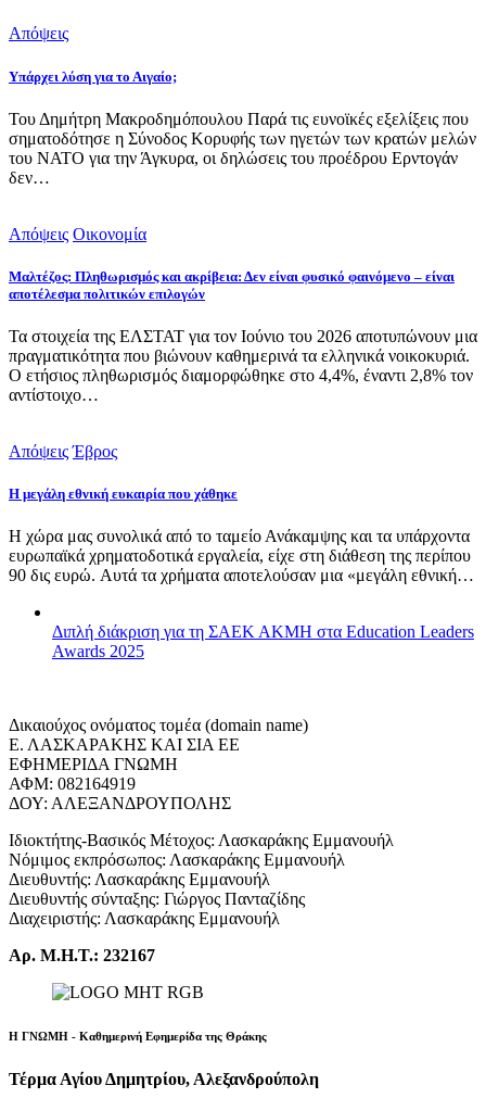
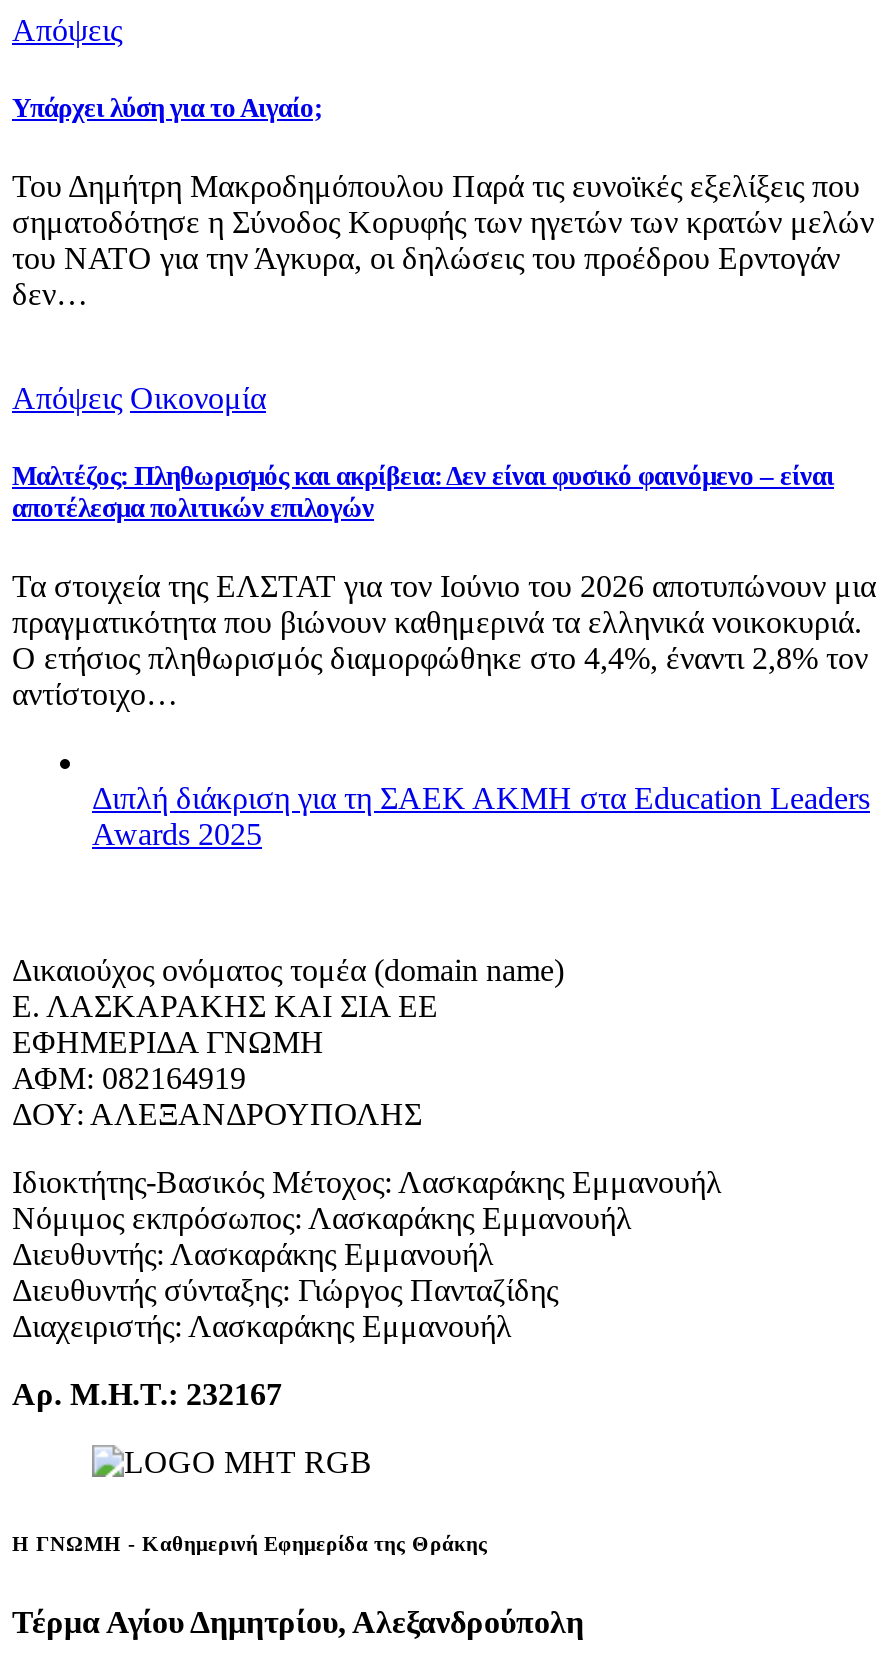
[9,442,474,585] Απόψεις Έβρος | Η μεγάλη εθνική ευκαιρία που χάθηκε | Η χώρα μας συνολικά από το ταμείο Ανάκαμψης και τα υπάρχοντα | ευρωπαϊκά χρηματοδοτικά εργαλεία, είχε στη διάθεση της περίπου | 90 δις ευρώ. Αυτά τα χρήματα αποτελούσαν μια «μεγάλη εθνική… -> none

